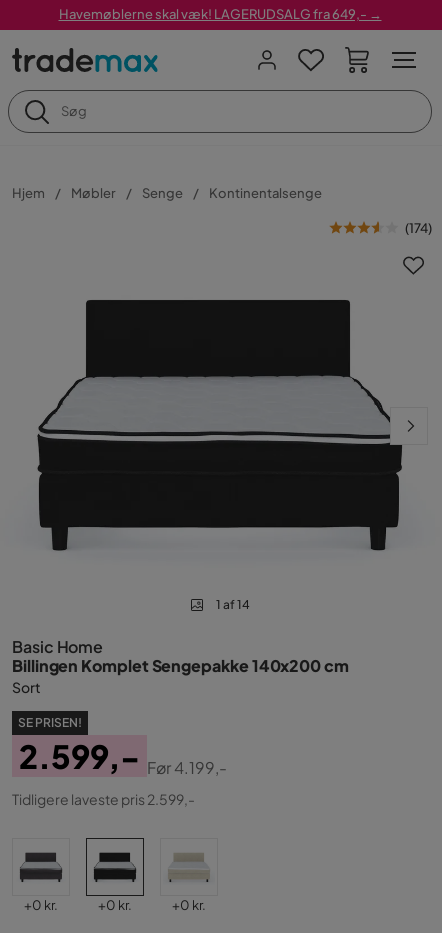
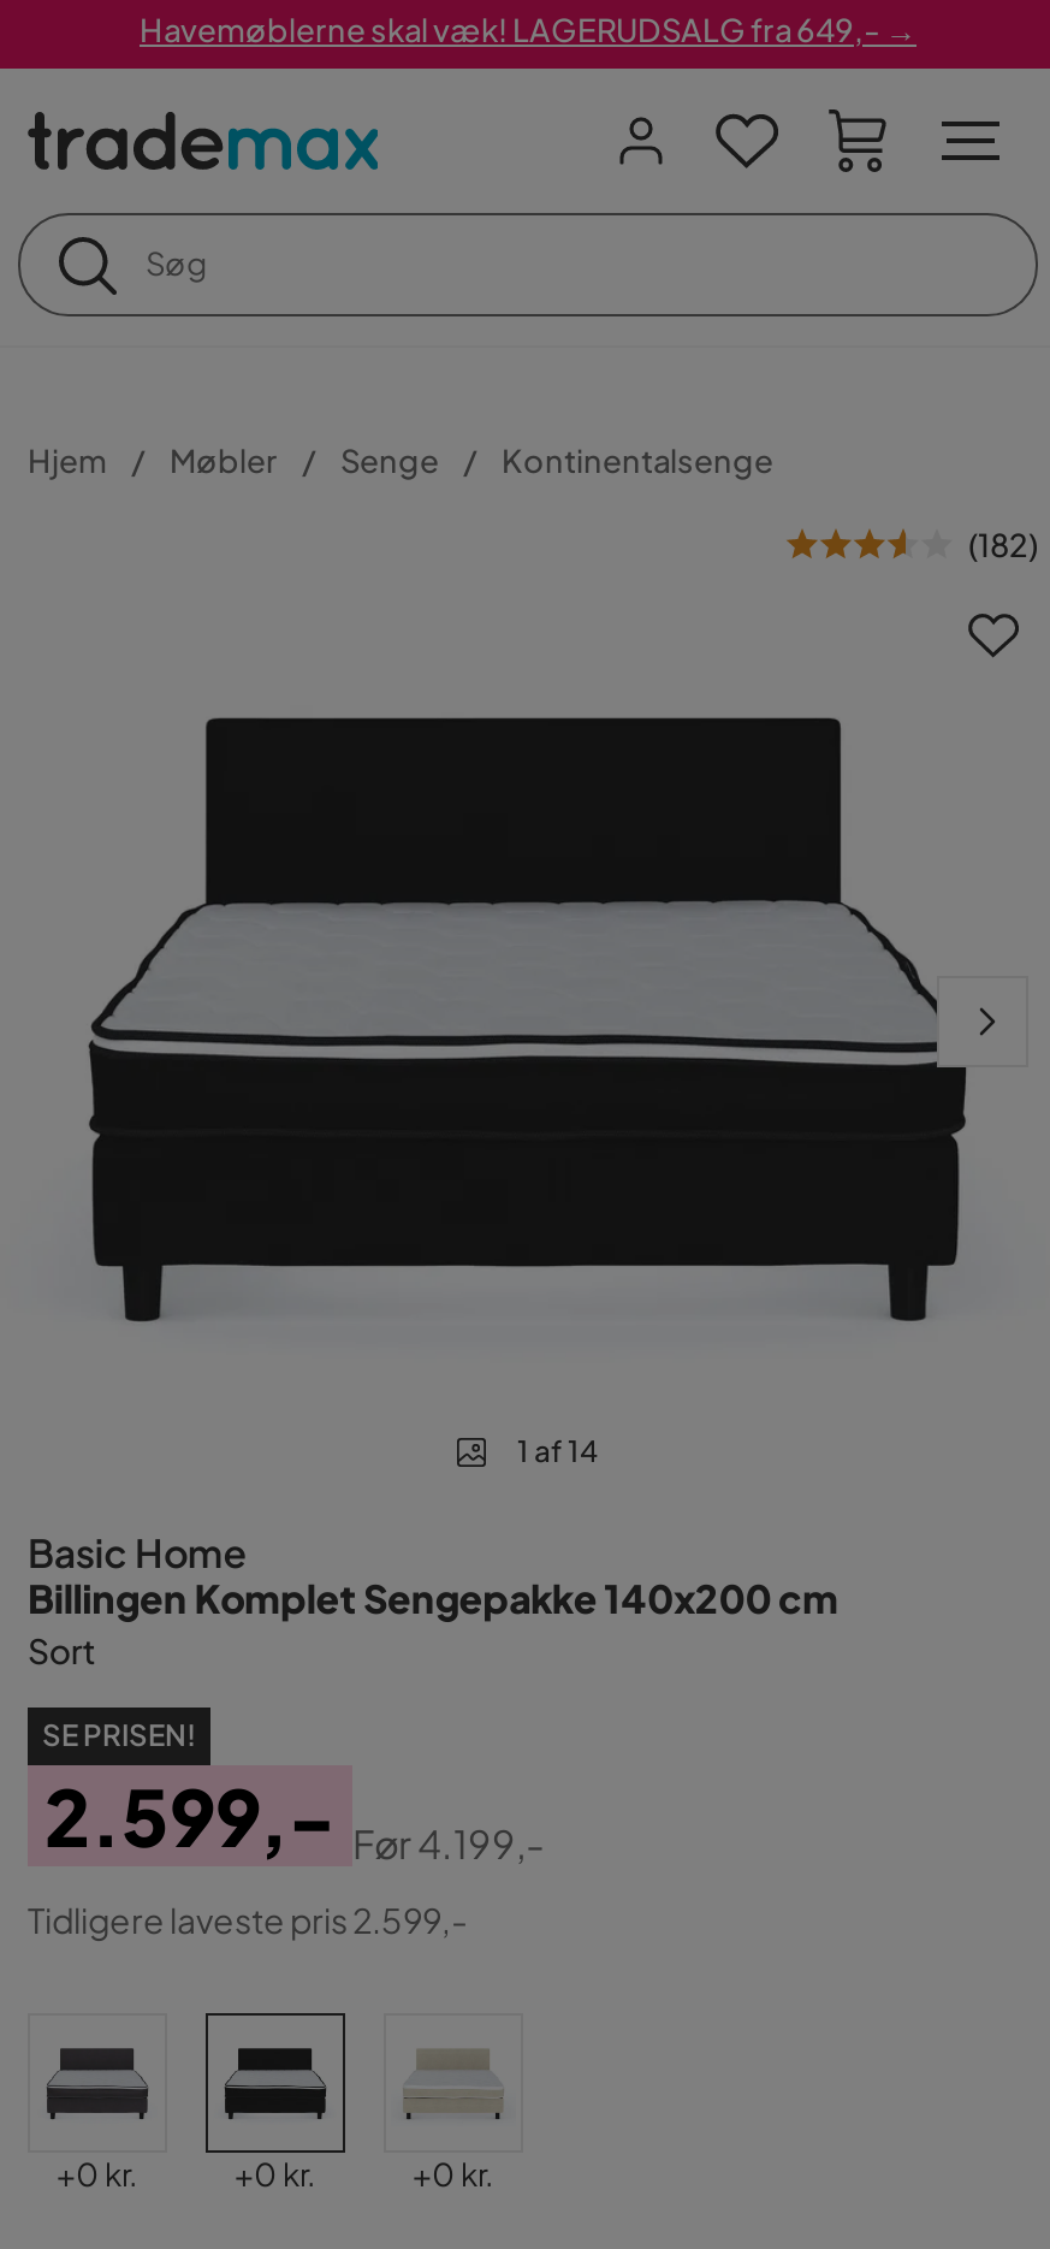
[405,219,432,235] (174) -> [968,525,1038,563] (182)

